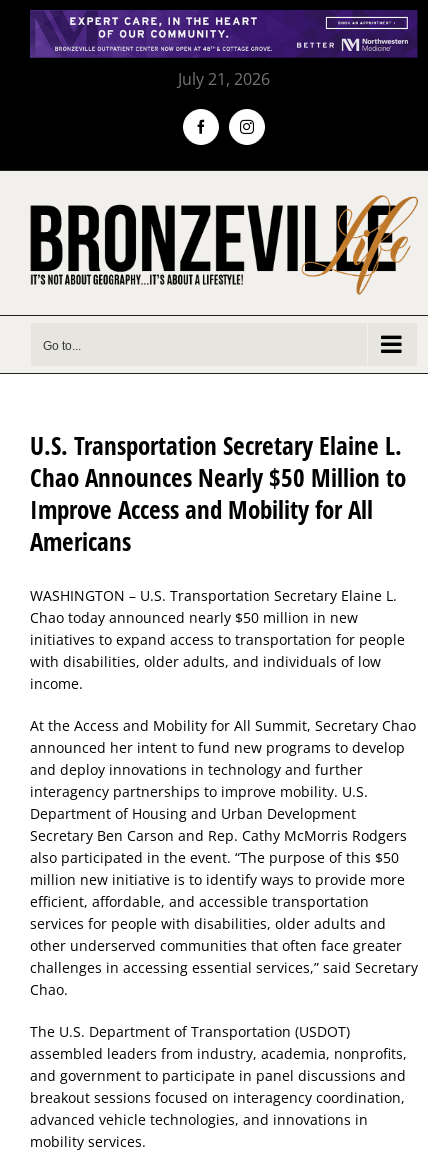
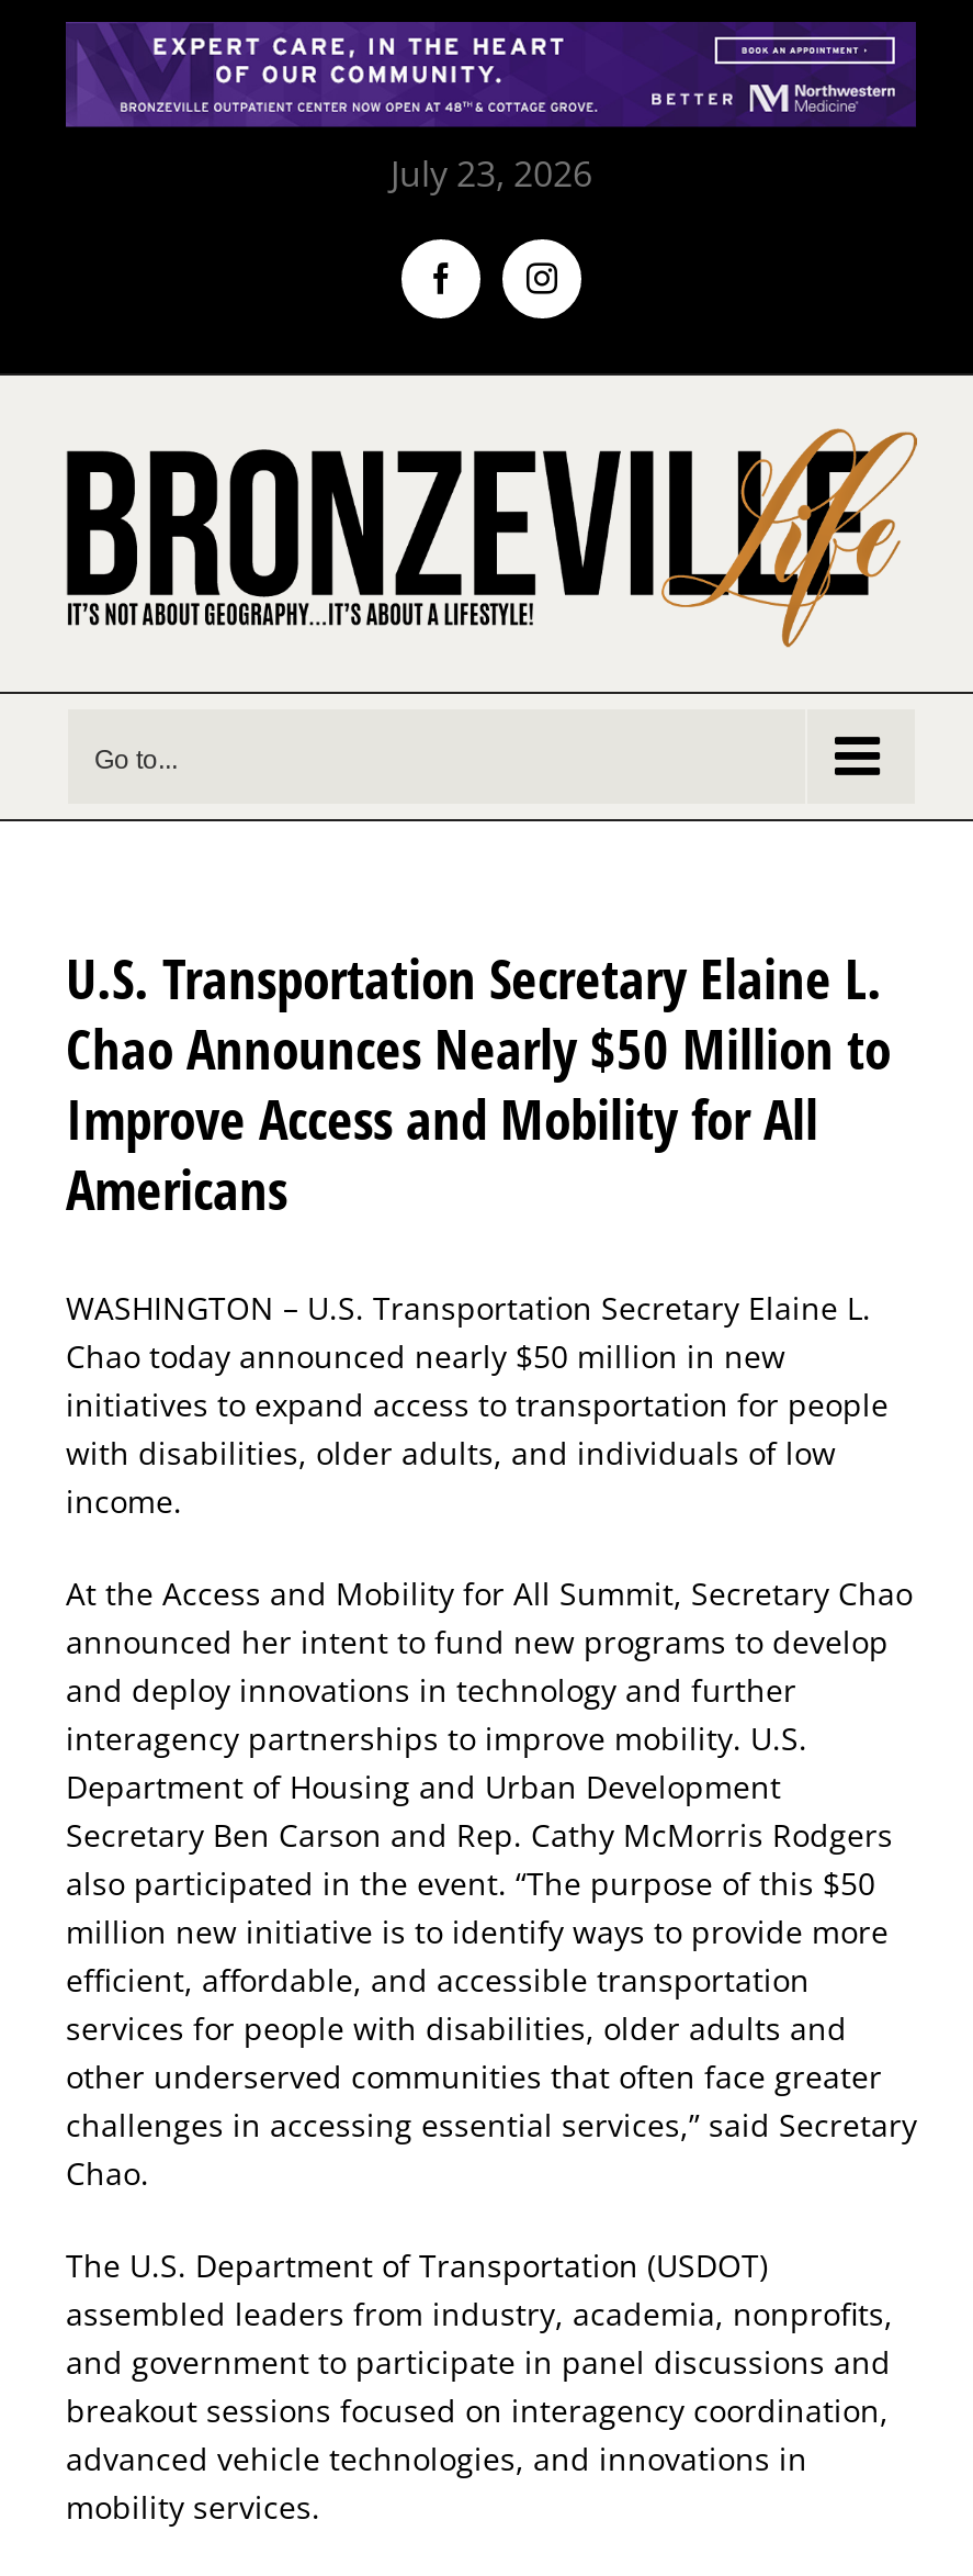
[178,68,270,90] July 21, 2026 -> [391,149,592,197] July 23, 2026

